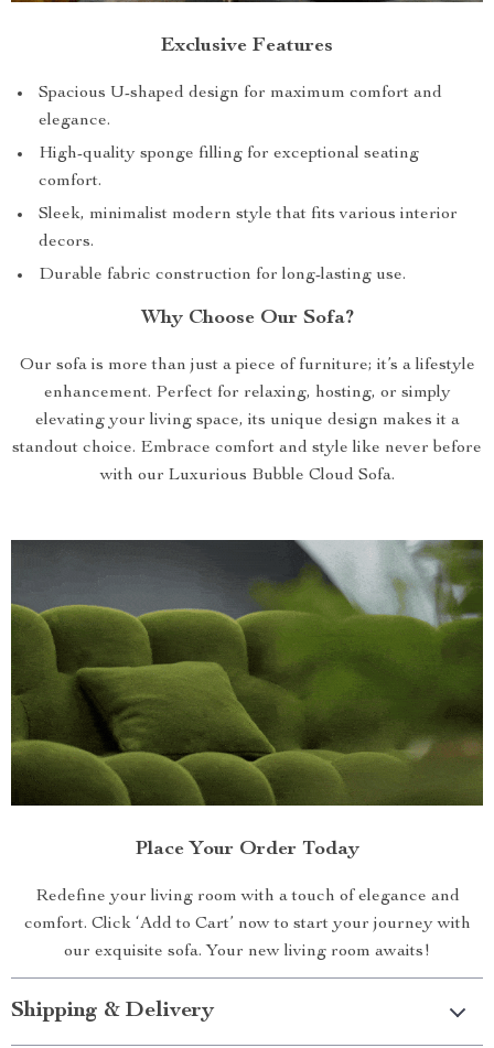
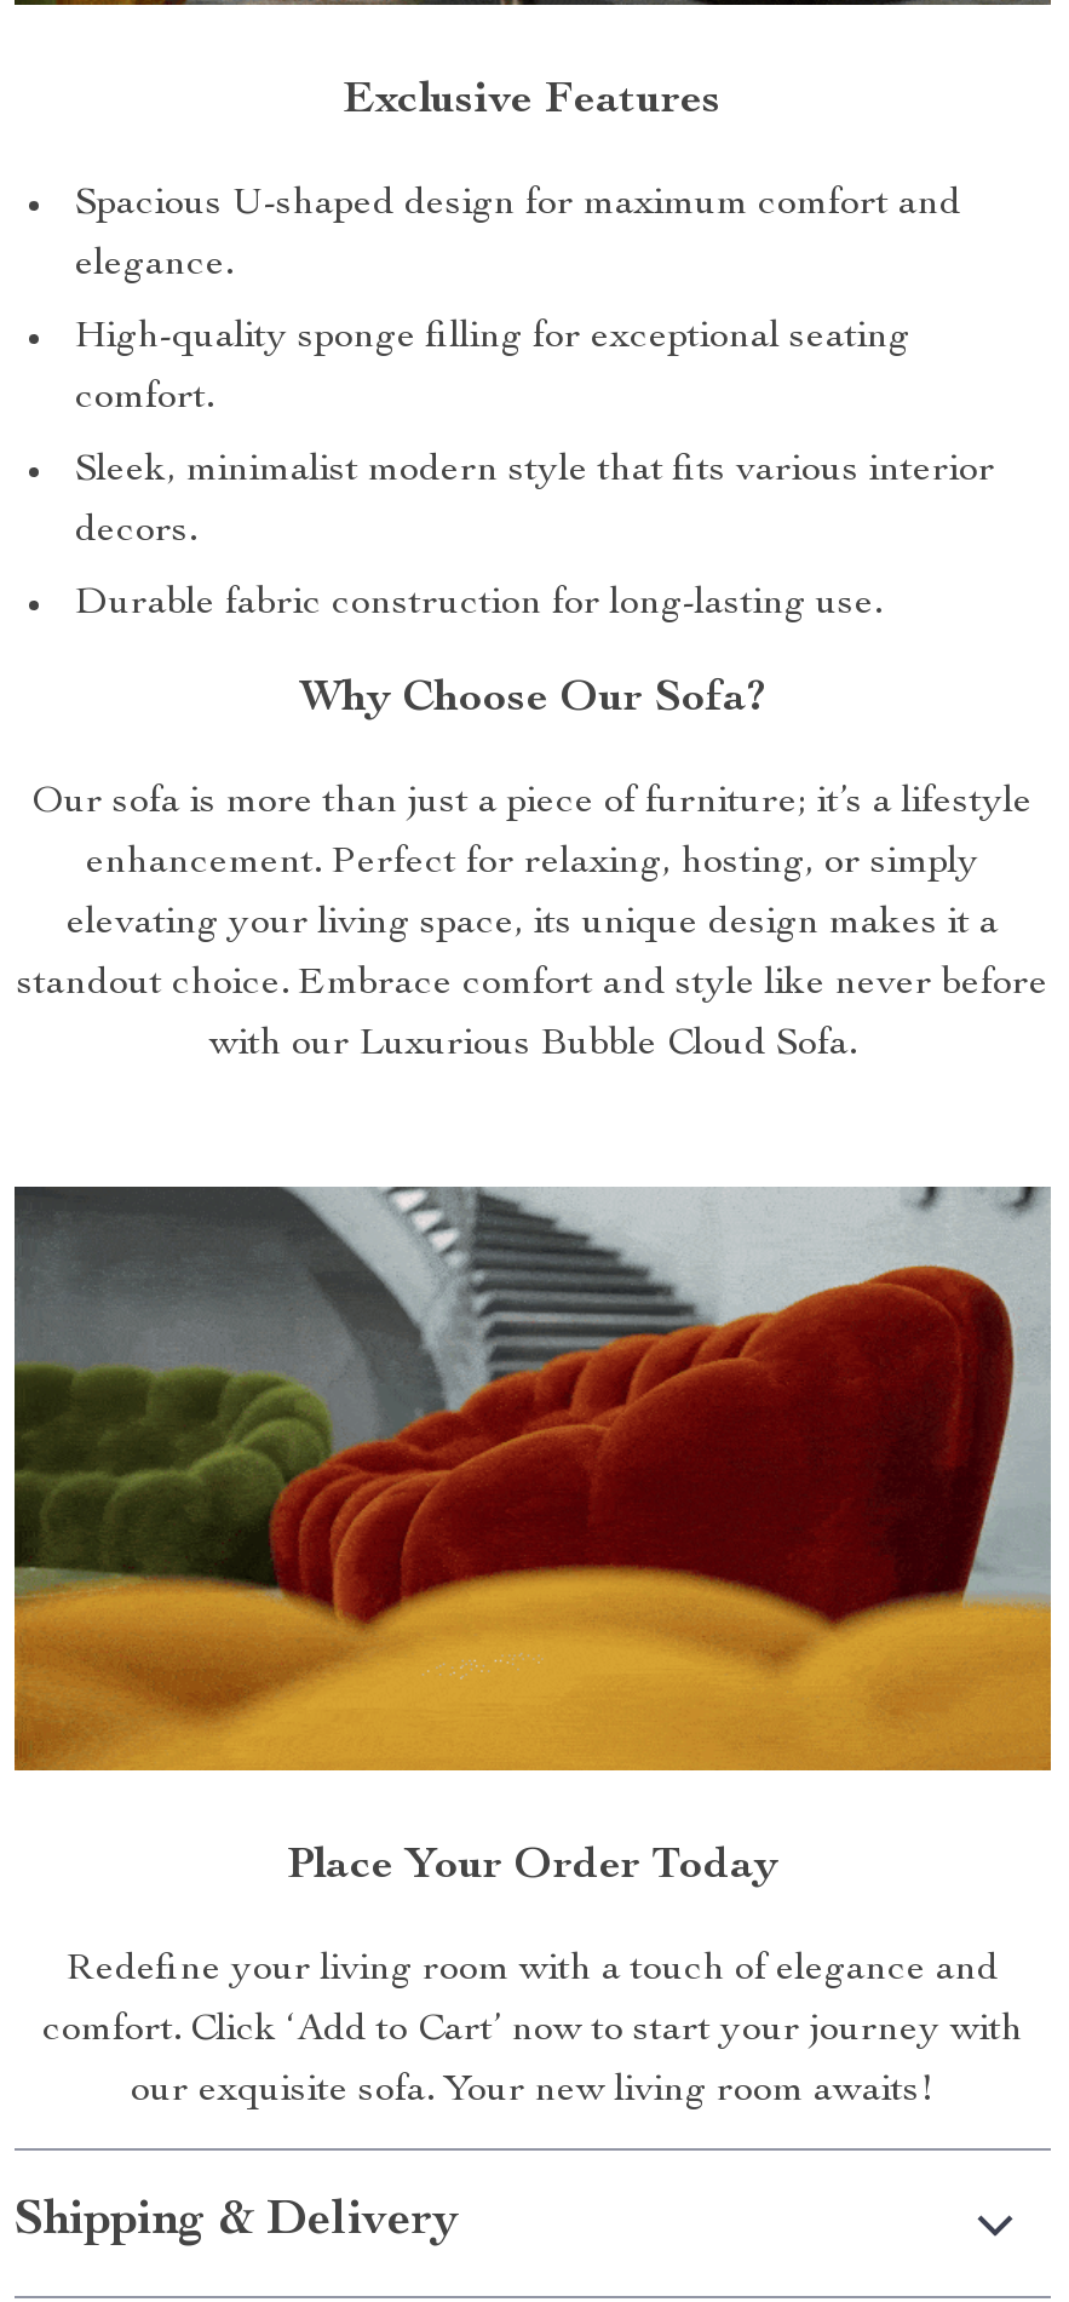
[10,540,484,807] [image] -> [12,1187,1053,1773] [image]

